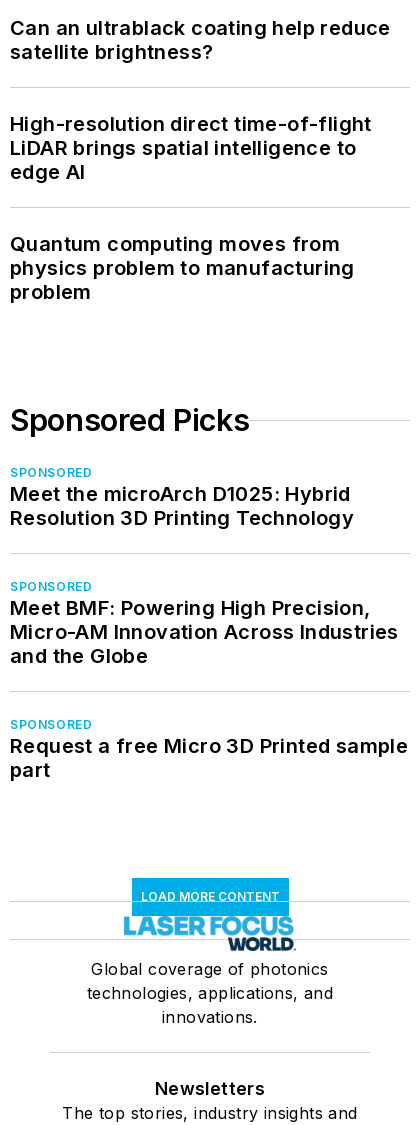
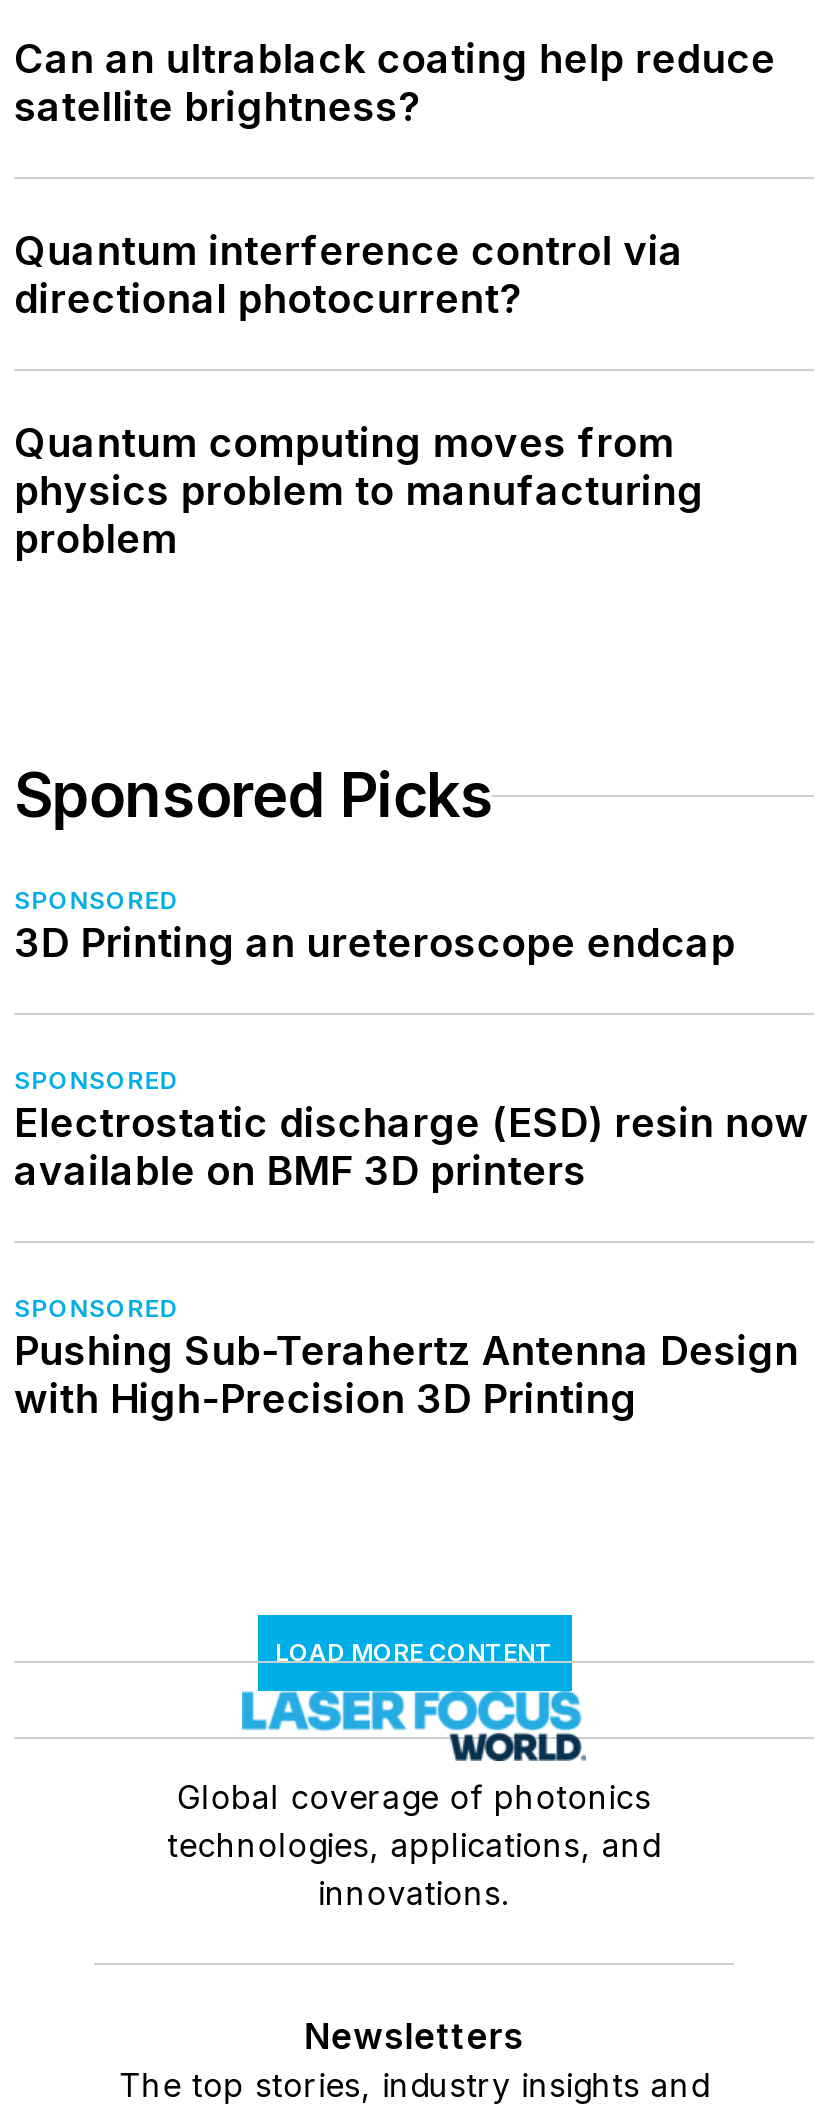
[10,112,372,184] High-resolution direct time-of-flight | LiDAR brings spatial intelligence to | edge AI -> [14,227,684,323] Quantum interference control via | directional photocurrent?
[10,482,354,530] Meet the microArch D1025: Hybrid | Resolution 3D Printing Technology -> [14,919,735,967] 3D Printing an ureteroscope endcap
[10,596,400,668] Meet BMF: Powering High Precision, | Micro-AM Innovation Across Industries | and the Globe -> [14,1099,809,1195] Electrostatic discharge (ESD) resin now | available on BMF 3D printers
[10,734,408,782] Request a free Micro 3D Printed sample | part -> [14,1327,803,1423] Pushing Sub-Terahertz Antenna Design | with High-Precision 3D Printing

